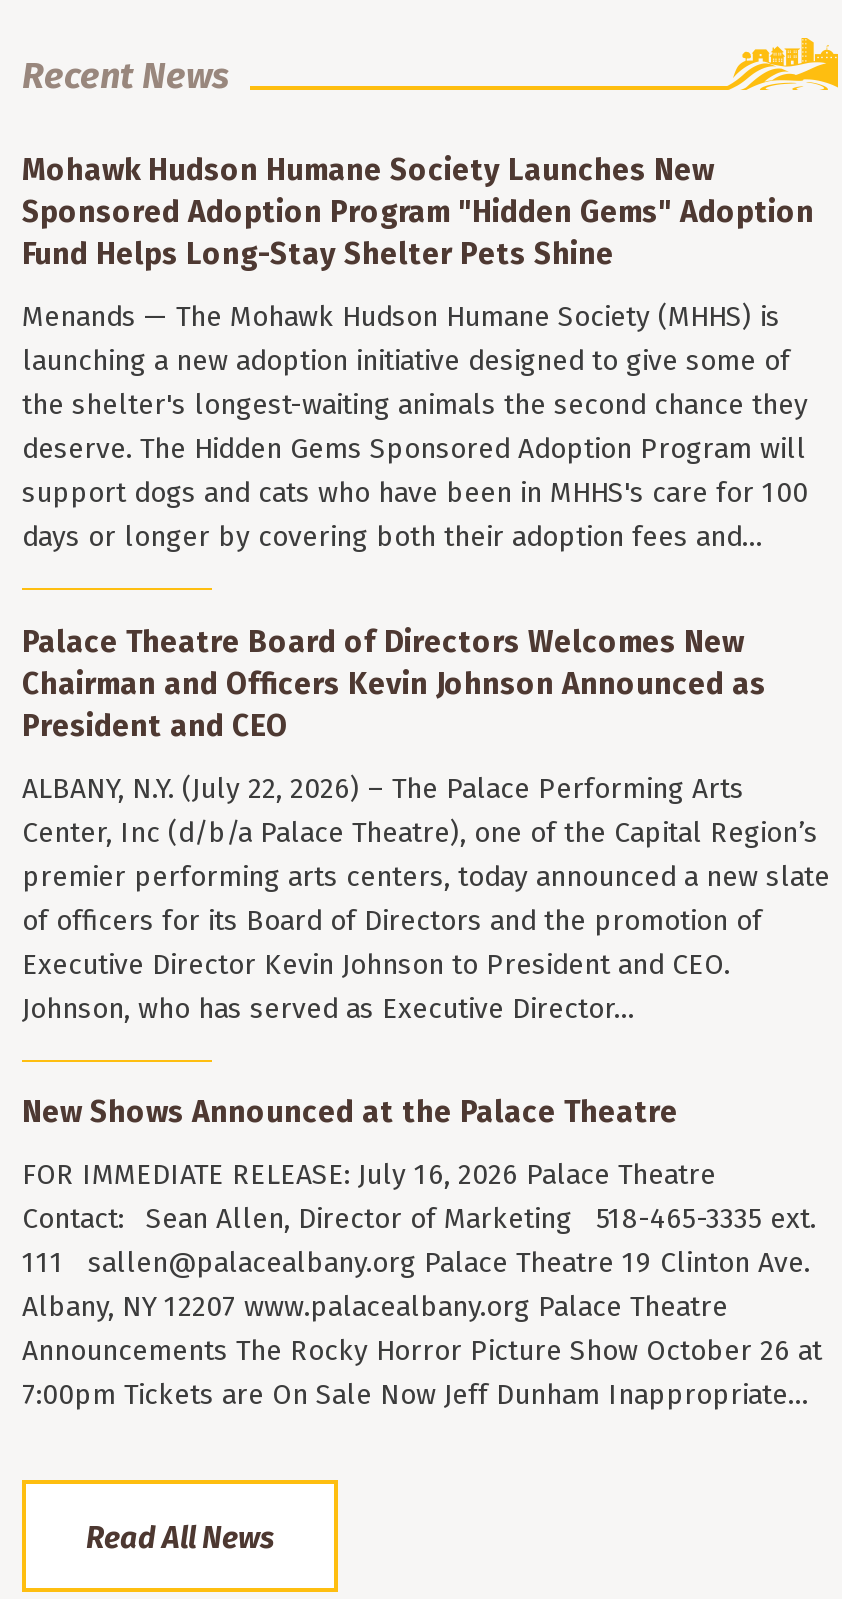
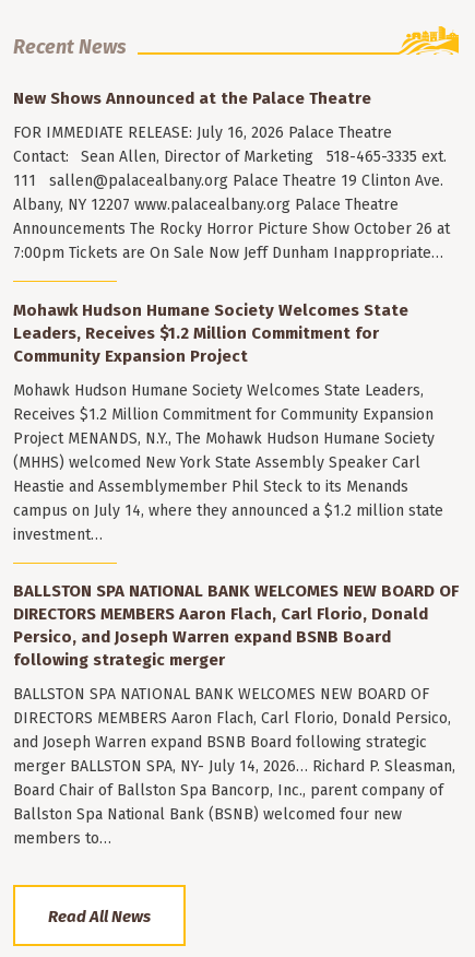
[22,152,830,1025] Mohawk Hudson Humane Society Launches New | Sponsored Adoption Program "Hidden Gems" Adoption | Fund Helps Long-Stay Shelter Pets Shine | Menands — The Mohawk Hudson Humane Society (MHHS) is | launching a new adoption initiative designed to give some of | the shelter's longest-waiting animals the second chance they | deserve. The Hidden Gems Sponsored Adoption Program will | support dogs and cats who have been in MHHS's care for 100 | days or longer by covering both their adoption fees and… | Palace Theatre Board of Directors Welcomes New | Chairman and Officers Kevin Johnson Announced as | President and CEO | ALBANY, N.Y. (July 22, 2026) – The Palace Performing Arts | Center, Inc (d/b/a Palace Theatre), one of the Capital Region’s | premier performing arts centers, today announced a new slate | of officers for its Board of Directors and the promotion of | Executive Director Kevin Johnson to President and CEO. | Johnson, who has served as Executive Director… -> none
moved [22,1094,822,1412] -> [13,89,450,262]: New Shows Announced at the Palace Theatre | FOR IMMEDIATE RELEASE: July 16, 2026 Palace Theatre | Contact: Sean Allen, Director of Marketing 518-465-3335 ext. | 111 sallen@palacealbany.org Palace Theatre 19 Clinton Ave. | Albany, NY 12207 www.palacealbany.org Palace Theatre | Announcements The Rocky Horror Picture Show October 26 at | 7:00pm Tickets are On Sale Now Jeff Dunham Inappropriate…
none -> [13,300,459,848] Mohawk Hudson Humane Society Welcomes State | Leaders, Receives $1.2 Million Commitment for | Community Expansion Project | Mohawk Hudson Humane Society Welcomes State Leaders, | Receives $1.2 Million Commitment for Community Expansion | Project MENANDS, N.Y., The Mohawk Hudson Humane Society | (MHHS) welcomed New York State Assembly Speaker Carl | Heastie and Assemblymember Phil Steck to its Menands | campus on July 14, where they announced a $1.2 million state | investment… | BALLSTON SPA NATIONAL BANK WELCOMES NEW BOARD OF | DIRECTORS MEMBERS Aaron Flach, Carl Florio, Donald | Persico, and Joseph Warren expand BSNB Board | following strategic merger | BALLSTON SPA NATIONAL BANK WELCOMES NEW BOARD OF | DIRECTORS MEMBERS Aaron Flach, Carl Florio, Donald Persico, | and Joseph Warren expand BSNB Board following strategic | merger BALLSTON SPA, NY- July 14, 2026… Richard P. Sleasman, | Board Chair of Ballston Spa Bancorp, Inc., parent company of | Ballston Spa National Bank (BSNB) welcomed four new | members to…

